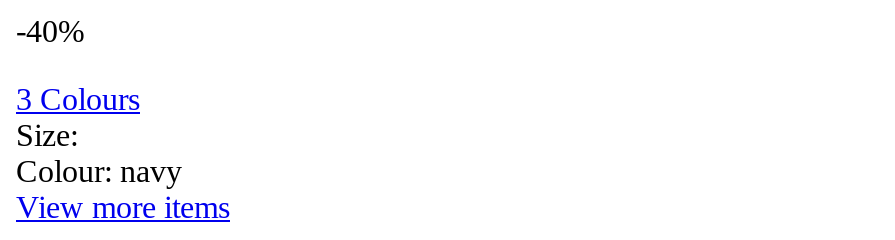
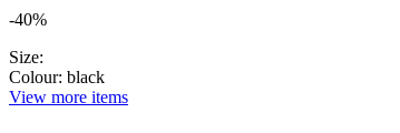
[16,83,140,117] 3 Colours -> none
[16,155,182,189] Colour: navy -> [9,68,105,87] Colour: black

